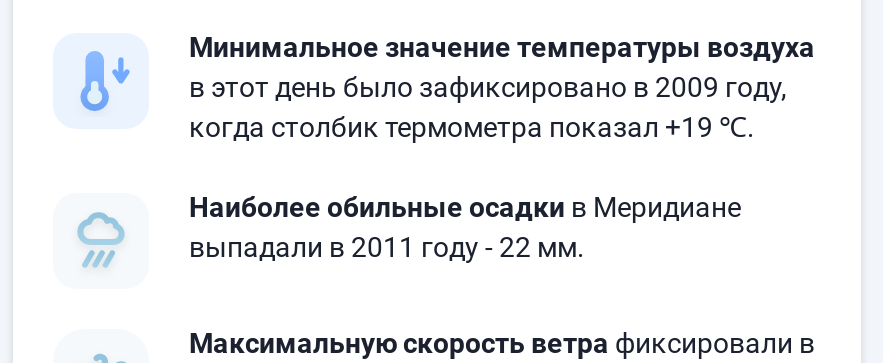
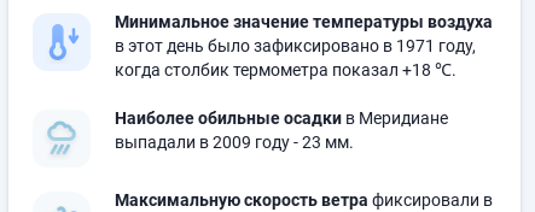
[189,71,787,103] в этот день было зафиксировано в 2009 году, -> [115,36,476,55] в этот день было зафиксировано в 1971 году,
[189,111,755,143] когда столбик термометра показал +19 ℃. -> [115,60,457,79] когда столбик термометра показал +18 ℃.
[189,231,585,263] выпадали в 2011 году - 22 мм. -> [115,132,354,152] выпадали в 2009 году - 23 мм.

